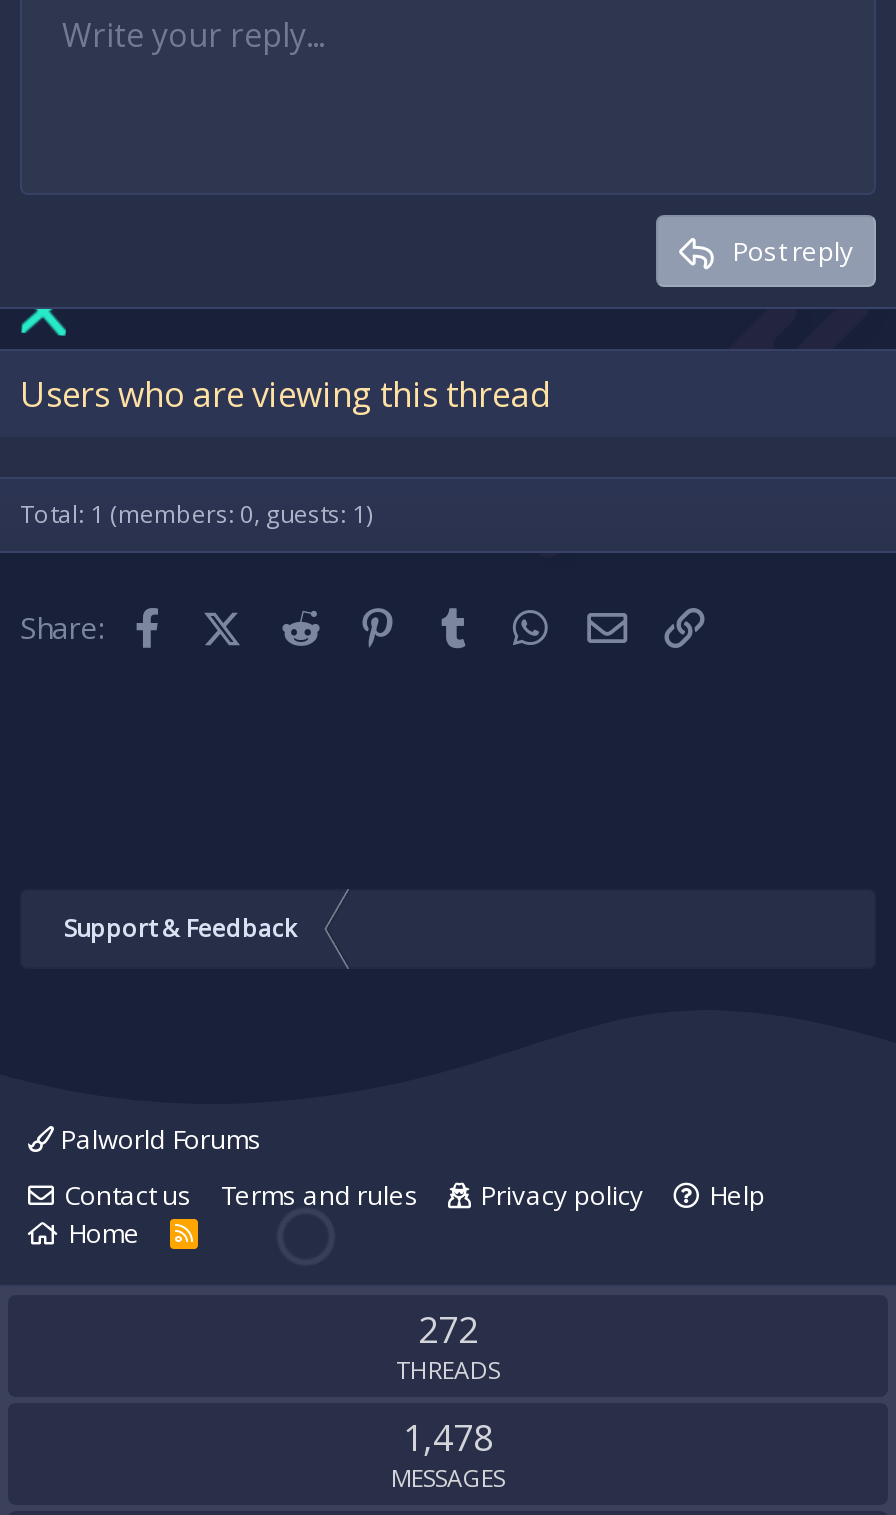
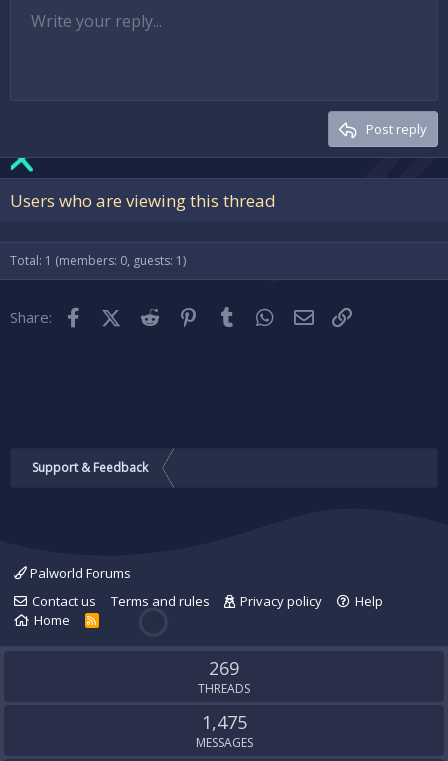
[418,1305,478,1353] 272 -> [209,656,239,680] 269
[403,1413,493,1461] 1,478 -> [201,710,246,734] 1,475

